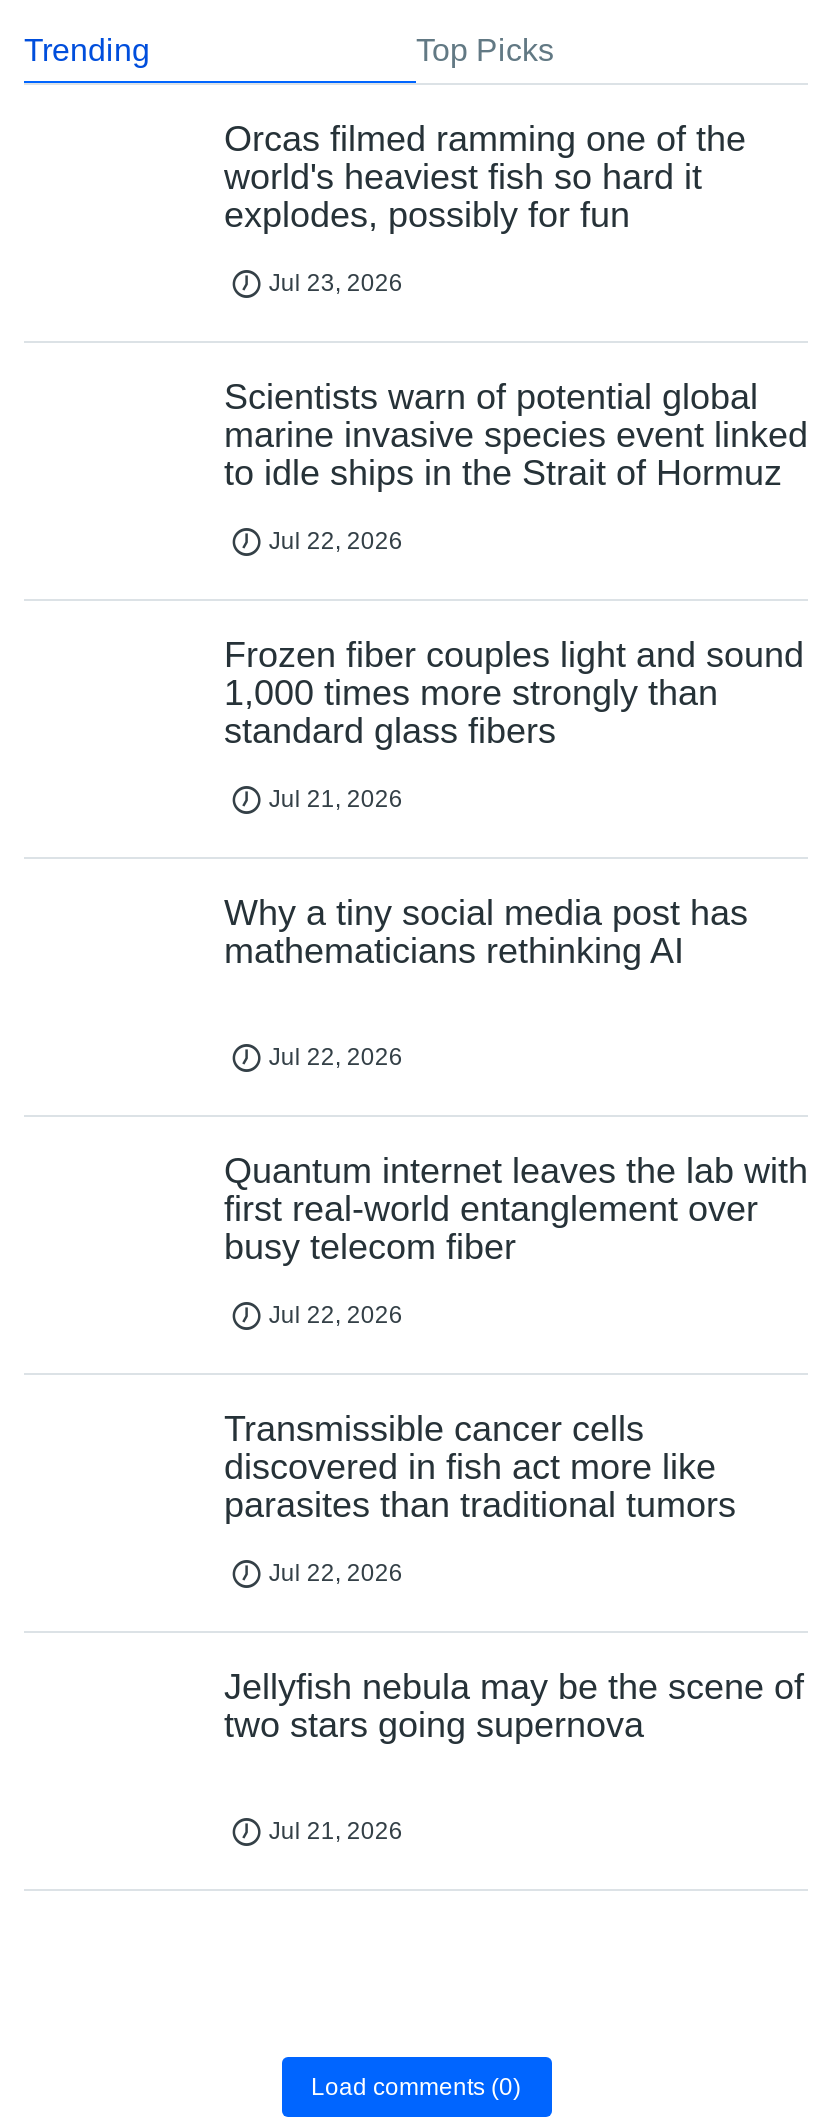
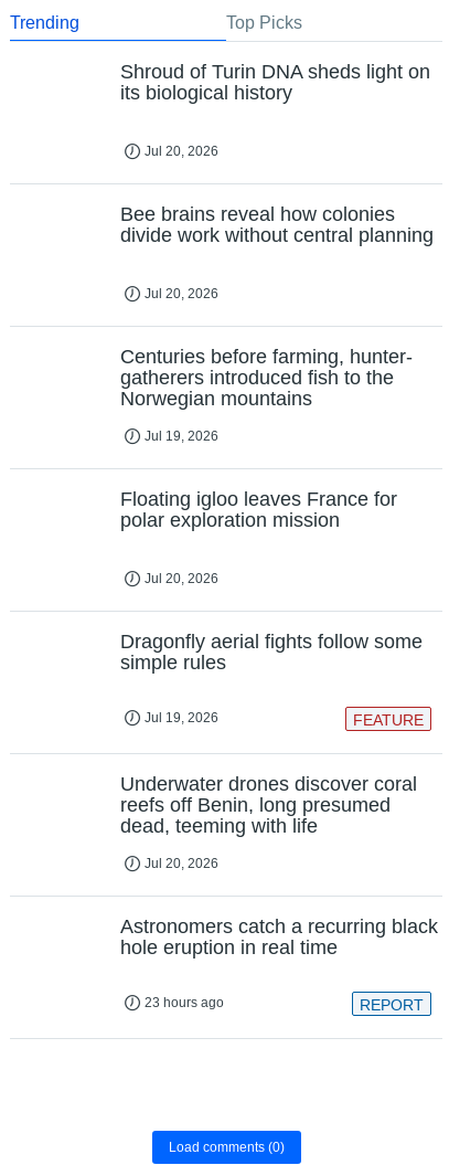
[224,119,746,235] Orcas filmed ramming one of the | world's heaviest fish so hard it | explodes, possibly for fun -> [120,61,430,104] Shroud of Turin DNA sheds light on | its biological history
[269,269,403,297] Jul 23, 2026 -> [145,143,219,159] Jul 20, 2026
[224,377,808,493] Scientists warn of potential global | marine invasive species event linked | to idle ships in the Strait of Hormuz -> [120,203,434,246] Bee brains reveal how colonies | divide work without central planning
[269,527,403,555] Jul 22, 2026 -> [145,286,219,301] Jul 20, 2026
[224,635,804,751] Frozen fiber couples light and sound | 1,000 times more strongly than | standard glass fibers -> [120,345,413,409] Centuries before farming, hunter- | gatherers introduced fish to the | Norwegian mountains
[269,785,403,813] Jul 21, 2026 -> [145,428,219,444] Jul 19, 2026
[224,893,748,971] Why a tiny social media post has | mathematicians rethinking AI -> [120,488,397,531] Floating igloo leaves France for | polar exploration mission
[269,1043,403,1071] Jul 22, 2026 -> [145,571,219,586] Jul 20, 2026
[224,1151,808,1267] Quantum internet leaves the lab with | first real-world entanglement over | busy telecom fiber -> [120,630,423,673] Dragonfly aerial fights follow some | simple rules
[269,1301,403,1329] Jul 22, 2026 -> [145,710,424,729] Jul 19, 2026 | FEATURE
[224,1409,736,1525] Transmissible cancer cells | discovered in fish act more like | parasites than traditional tumors -> [120,773,417,837] Underwater drones discover coral | reefs off Benin, long presumed | dead, teeming with life
[269,1559,403,1587] Jul 22, 2026 -> [145,856,219,871] Jul 20, 2026
[224,1667,804,1745] Jellyfish nebula may be the scene of | two stars going supernova -> [120,915,438,958] Astronomers catch a recurring black | hole eruption in real time
[269,1817,403,1845] Jul 21, 2026 -> [145,995,424,1013] 23 hours ago | REPORT

